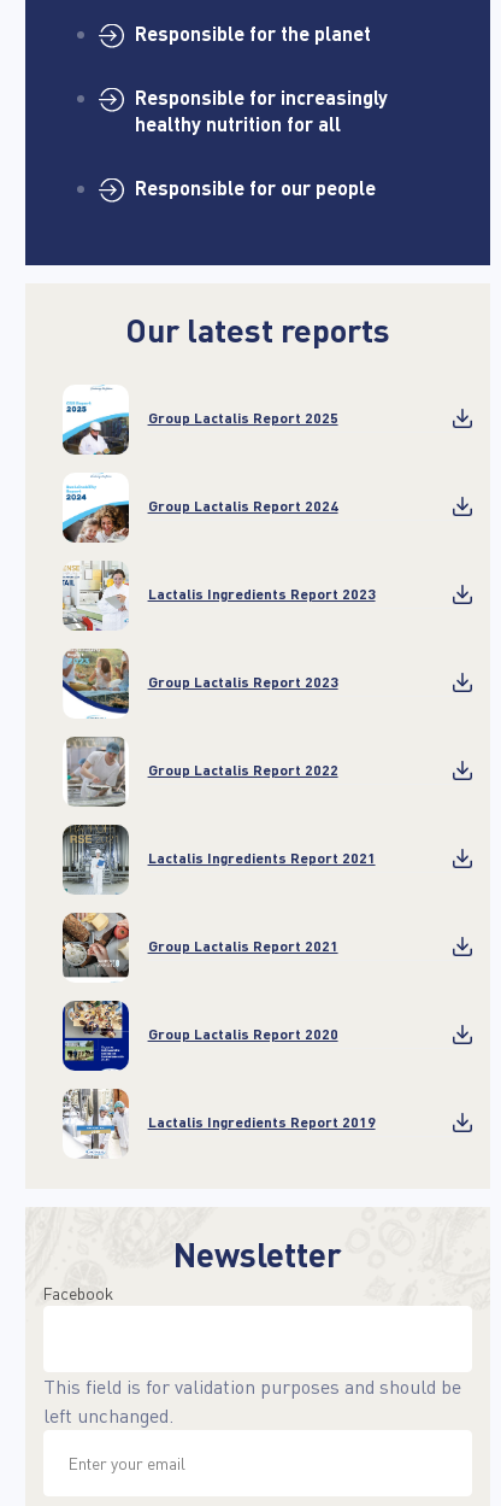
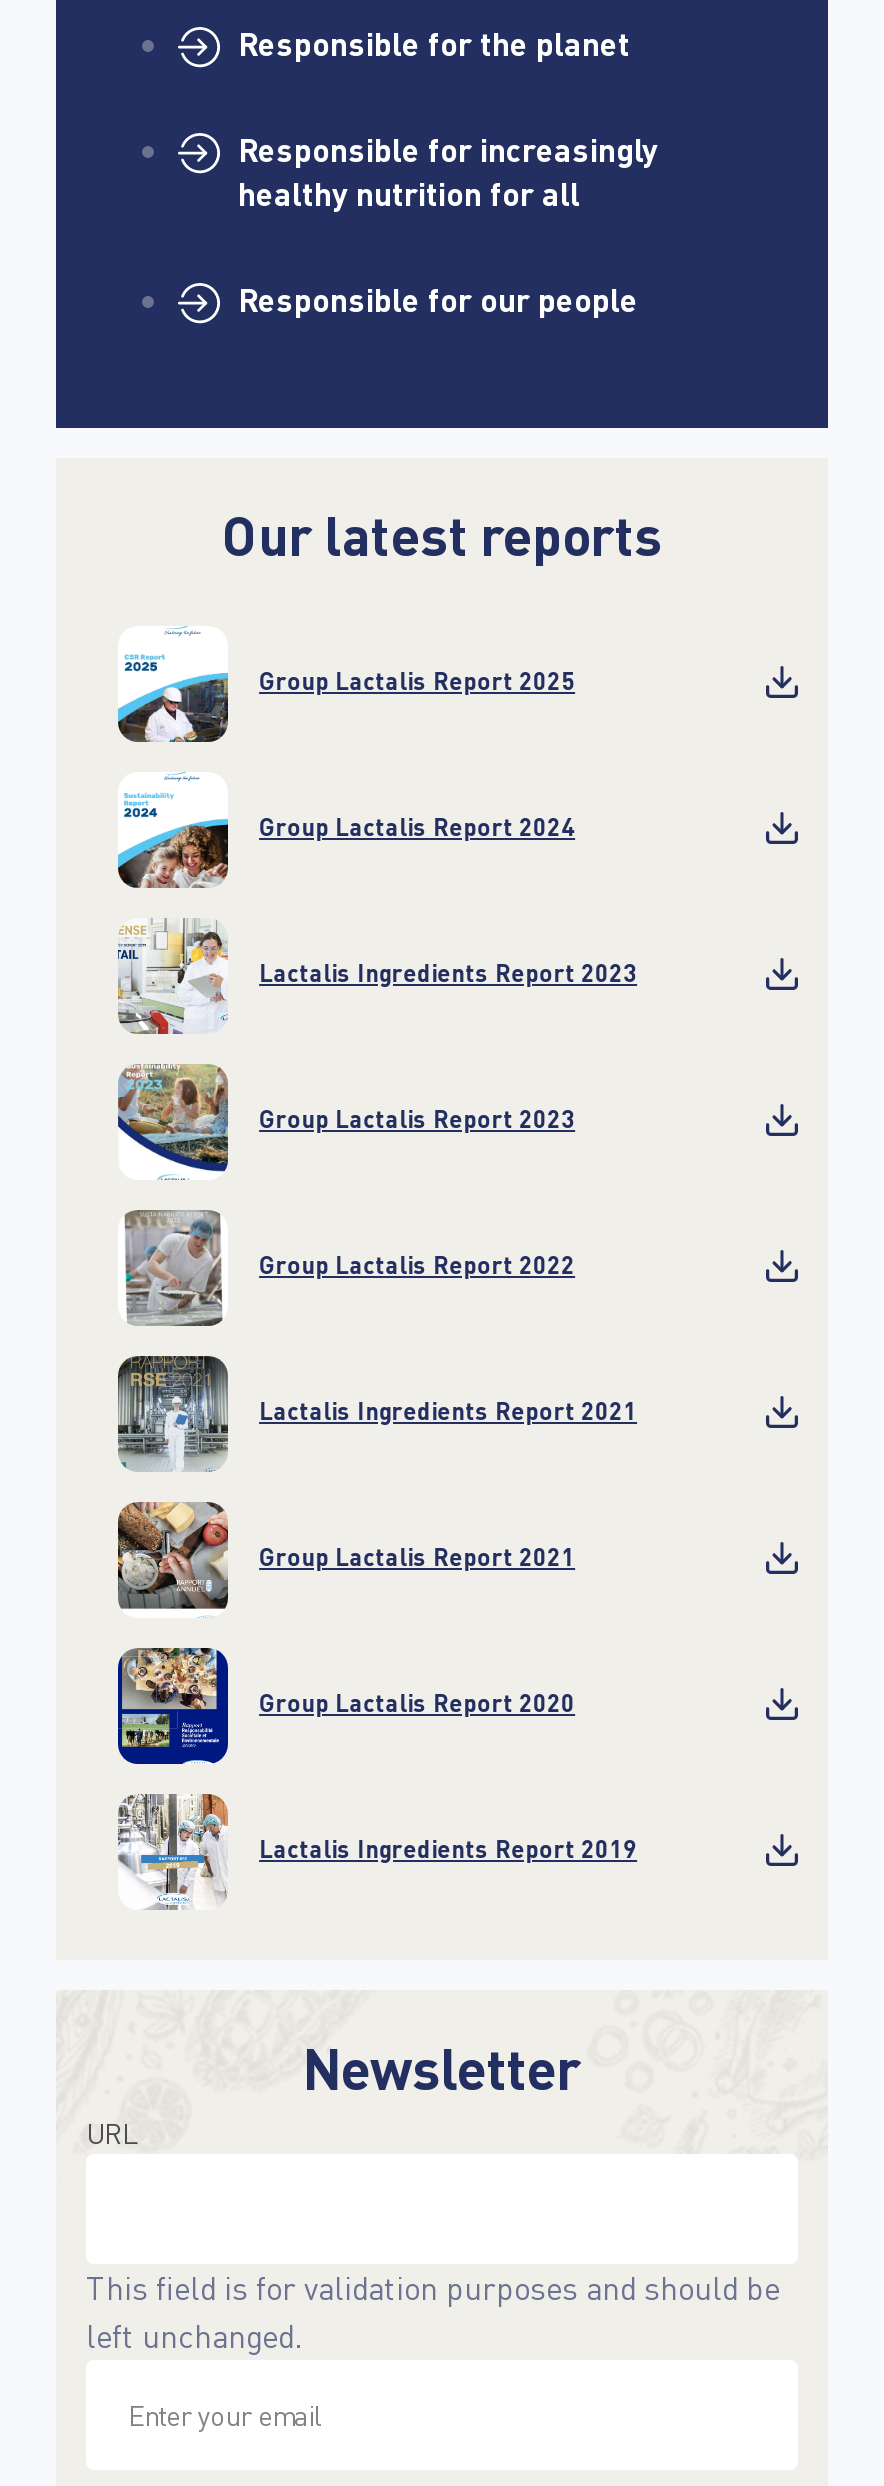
[43,1281,113,1303] Facebook -> [86,2113,138,2149] URL

